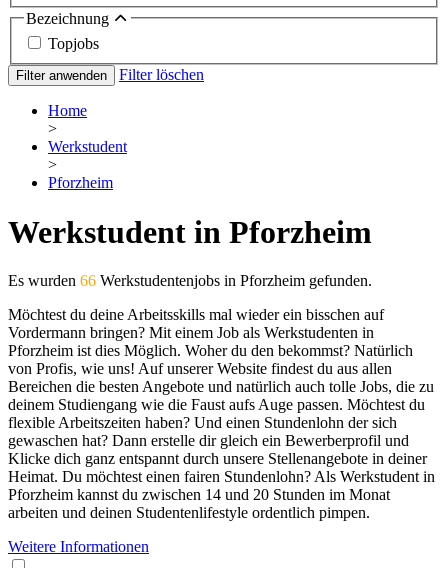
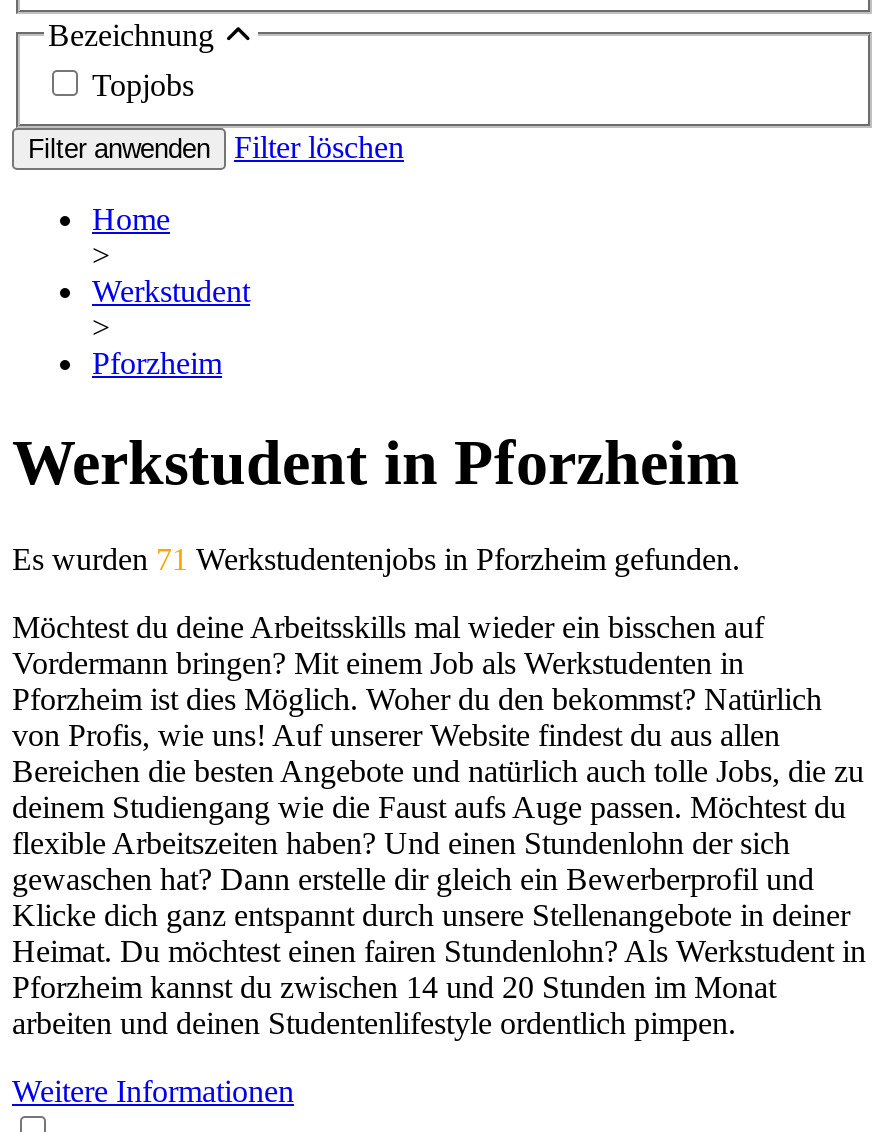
[8,272,372,289] Es wurden 66 Werkstudentenjobs in Pforzheim gefunden. -> [12,542,740,576] Es wurden 71 Werkstudentenjobs in Pforzheim gefunden.

